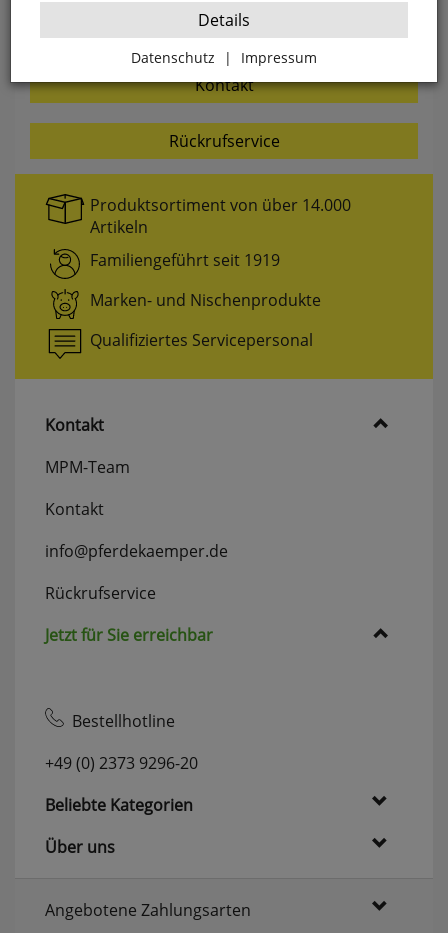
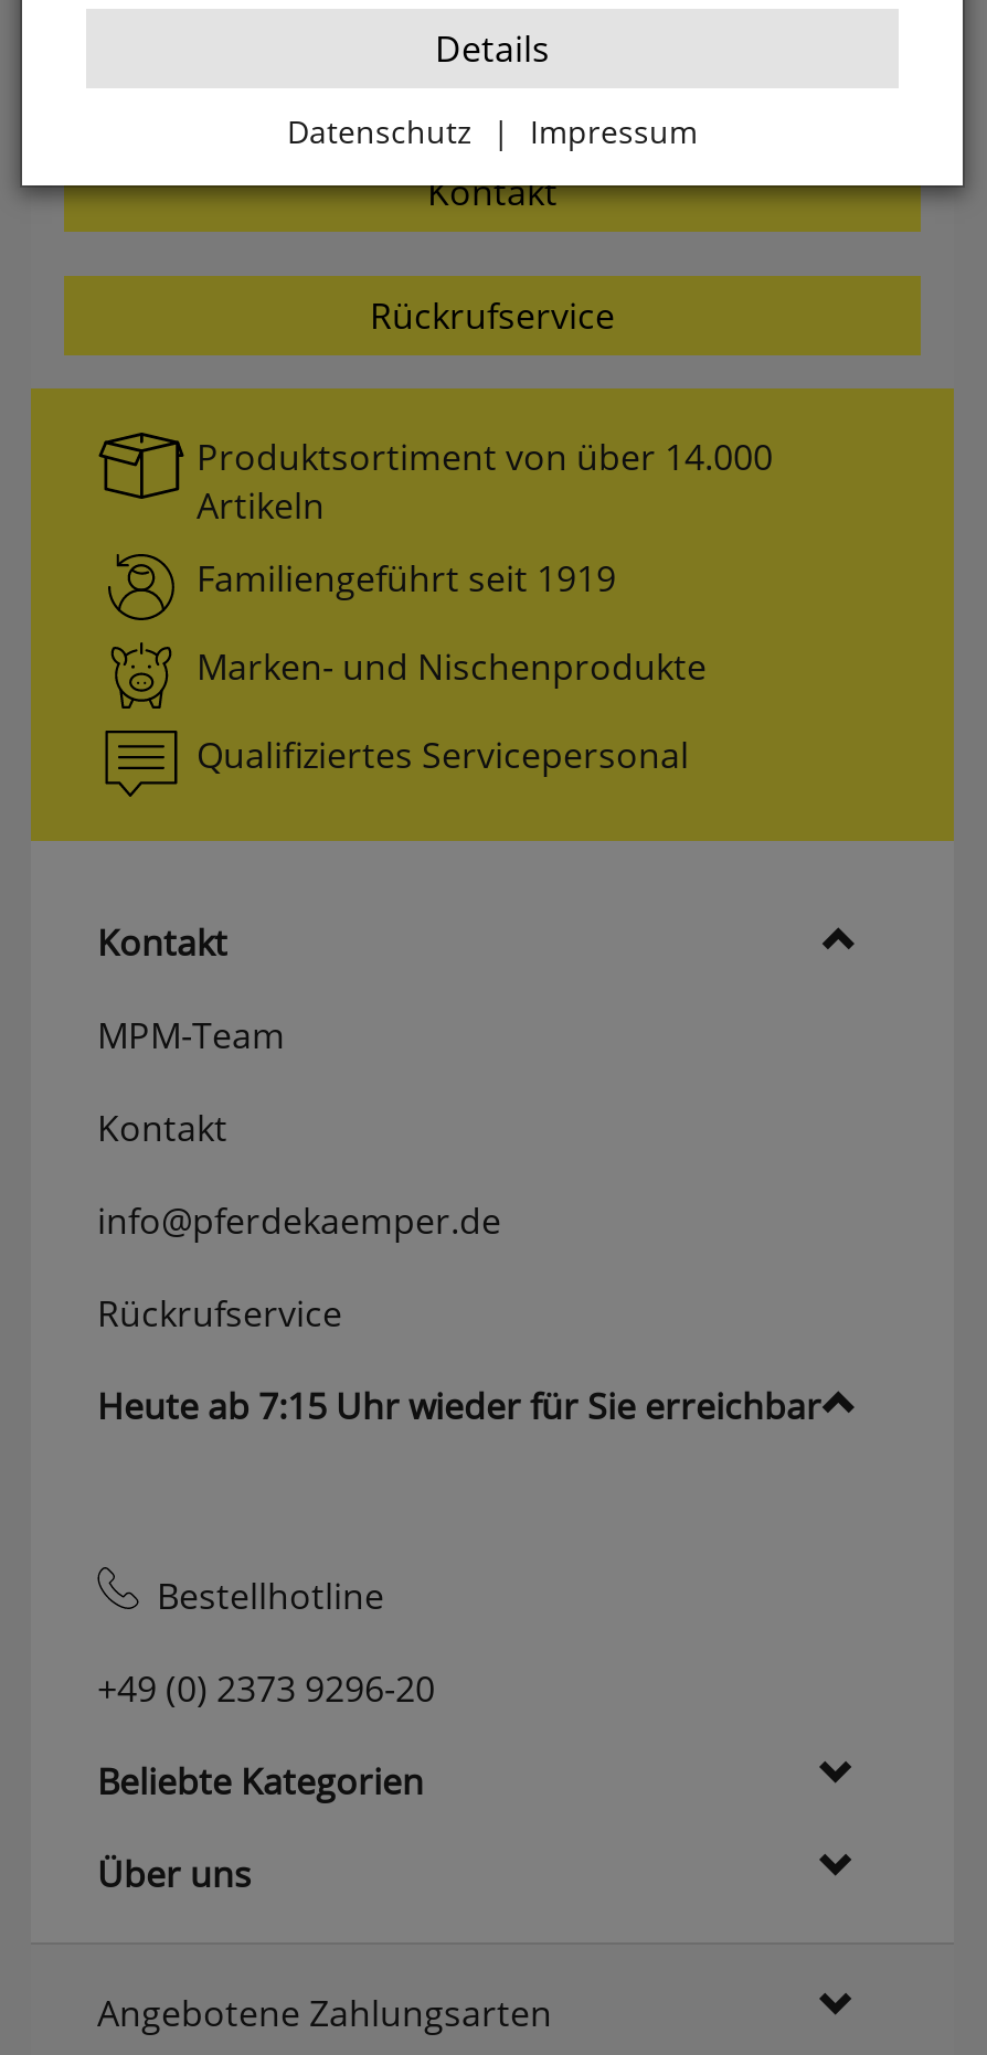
[45,624,213,646] Jetzt für Sie erreichbar -> [97,1382,821,1430] Heute ab 7:15 Uhr wieder für Sie erreichbar

